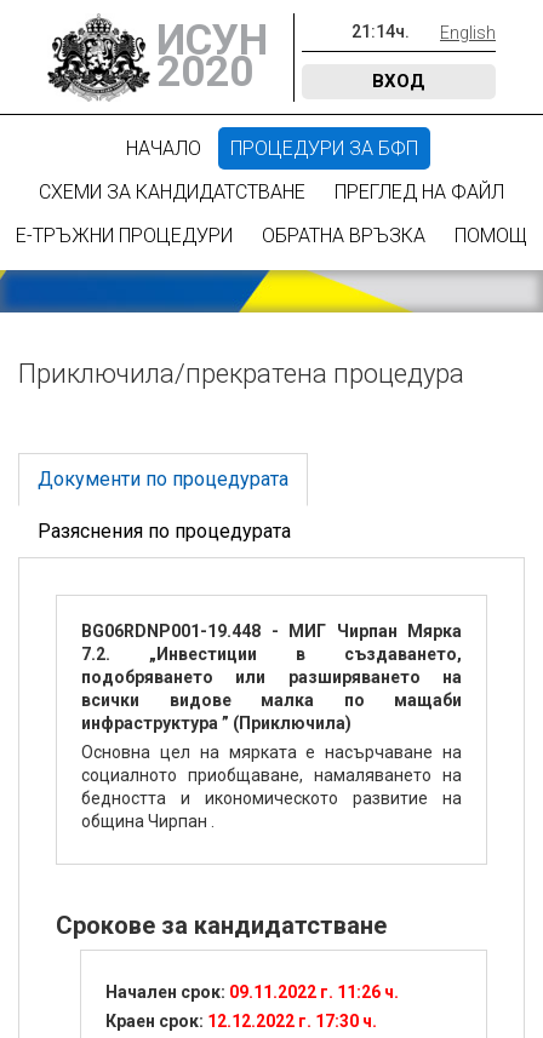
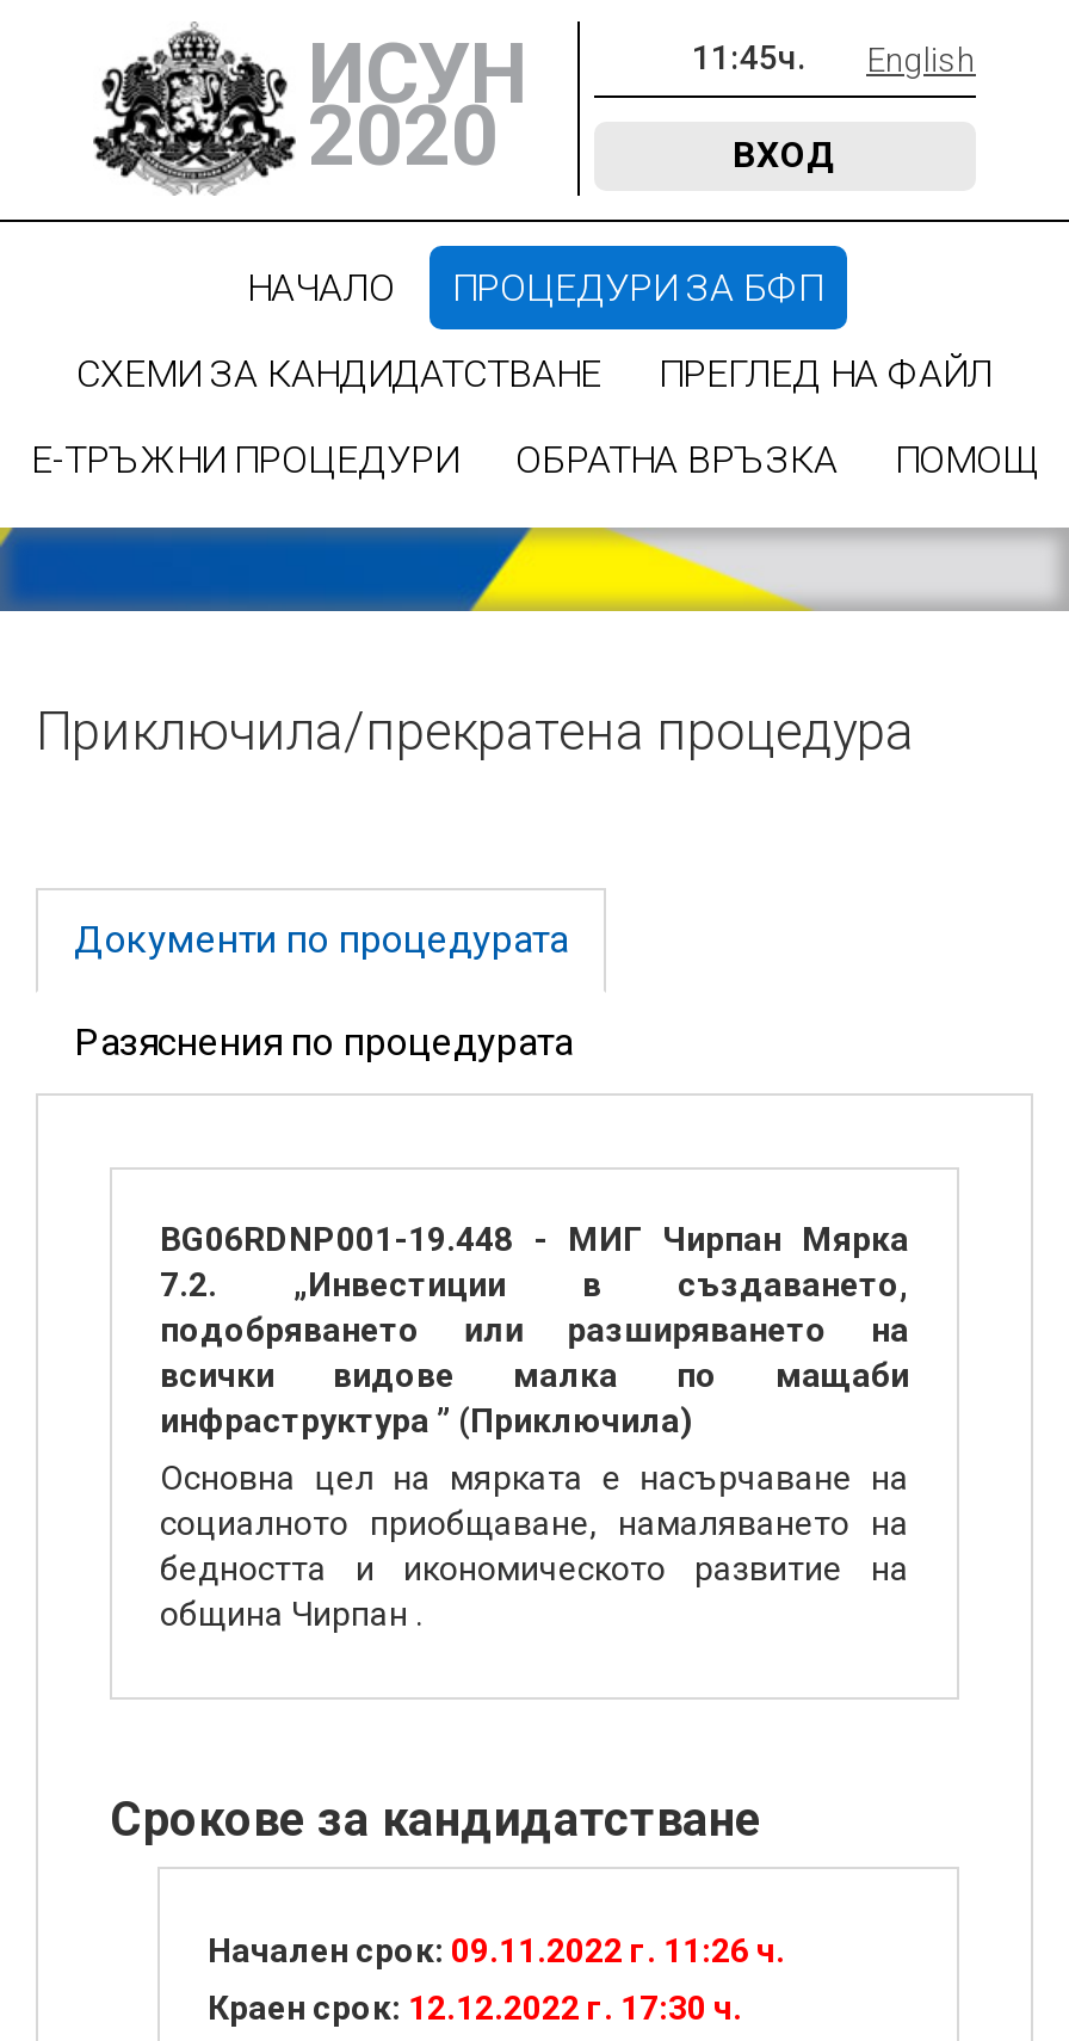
[351,22,496,42] 21: 14ч. English -> [692,38,976,79] 11: 45ч. English

